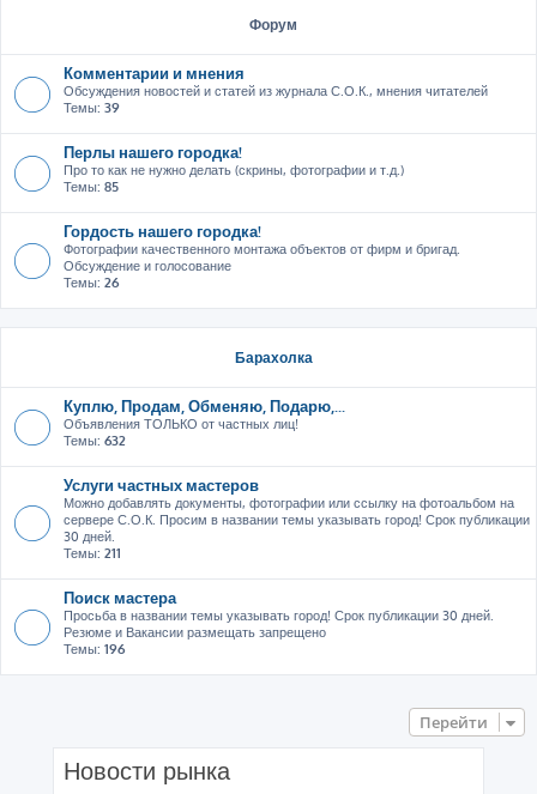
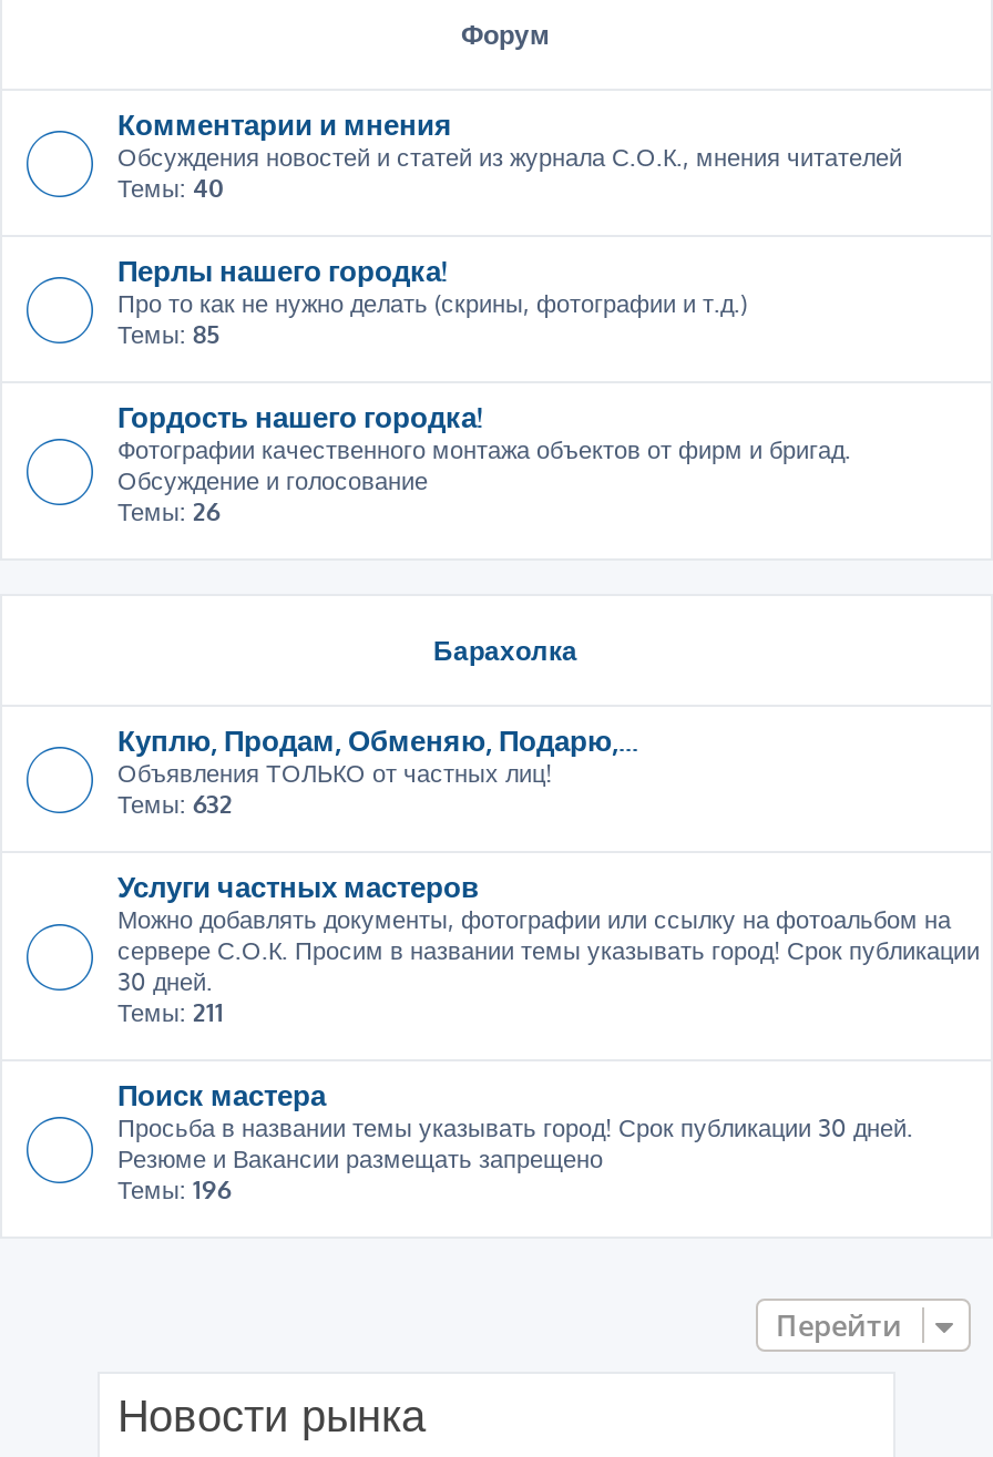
[64,99,120,116] Темы: 39 -> [117,173,224,204] Темы: 40

